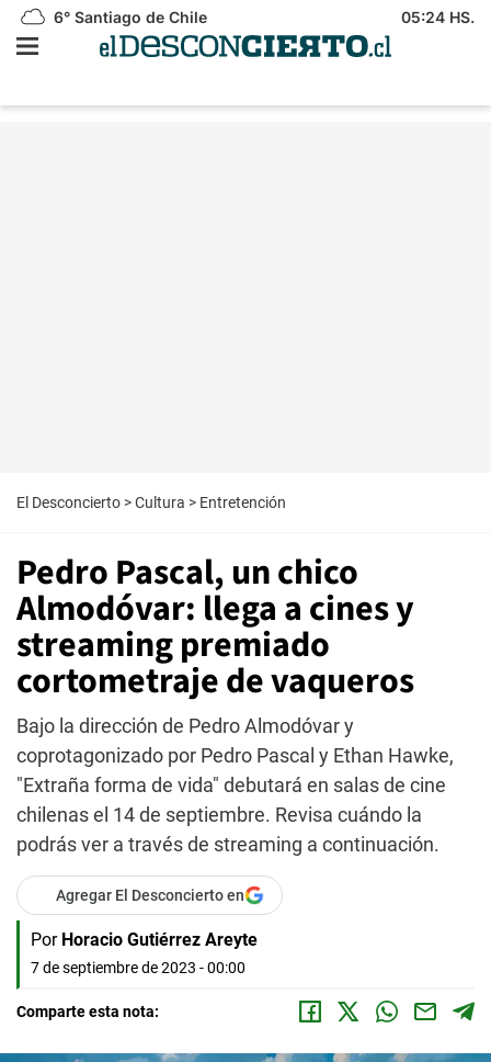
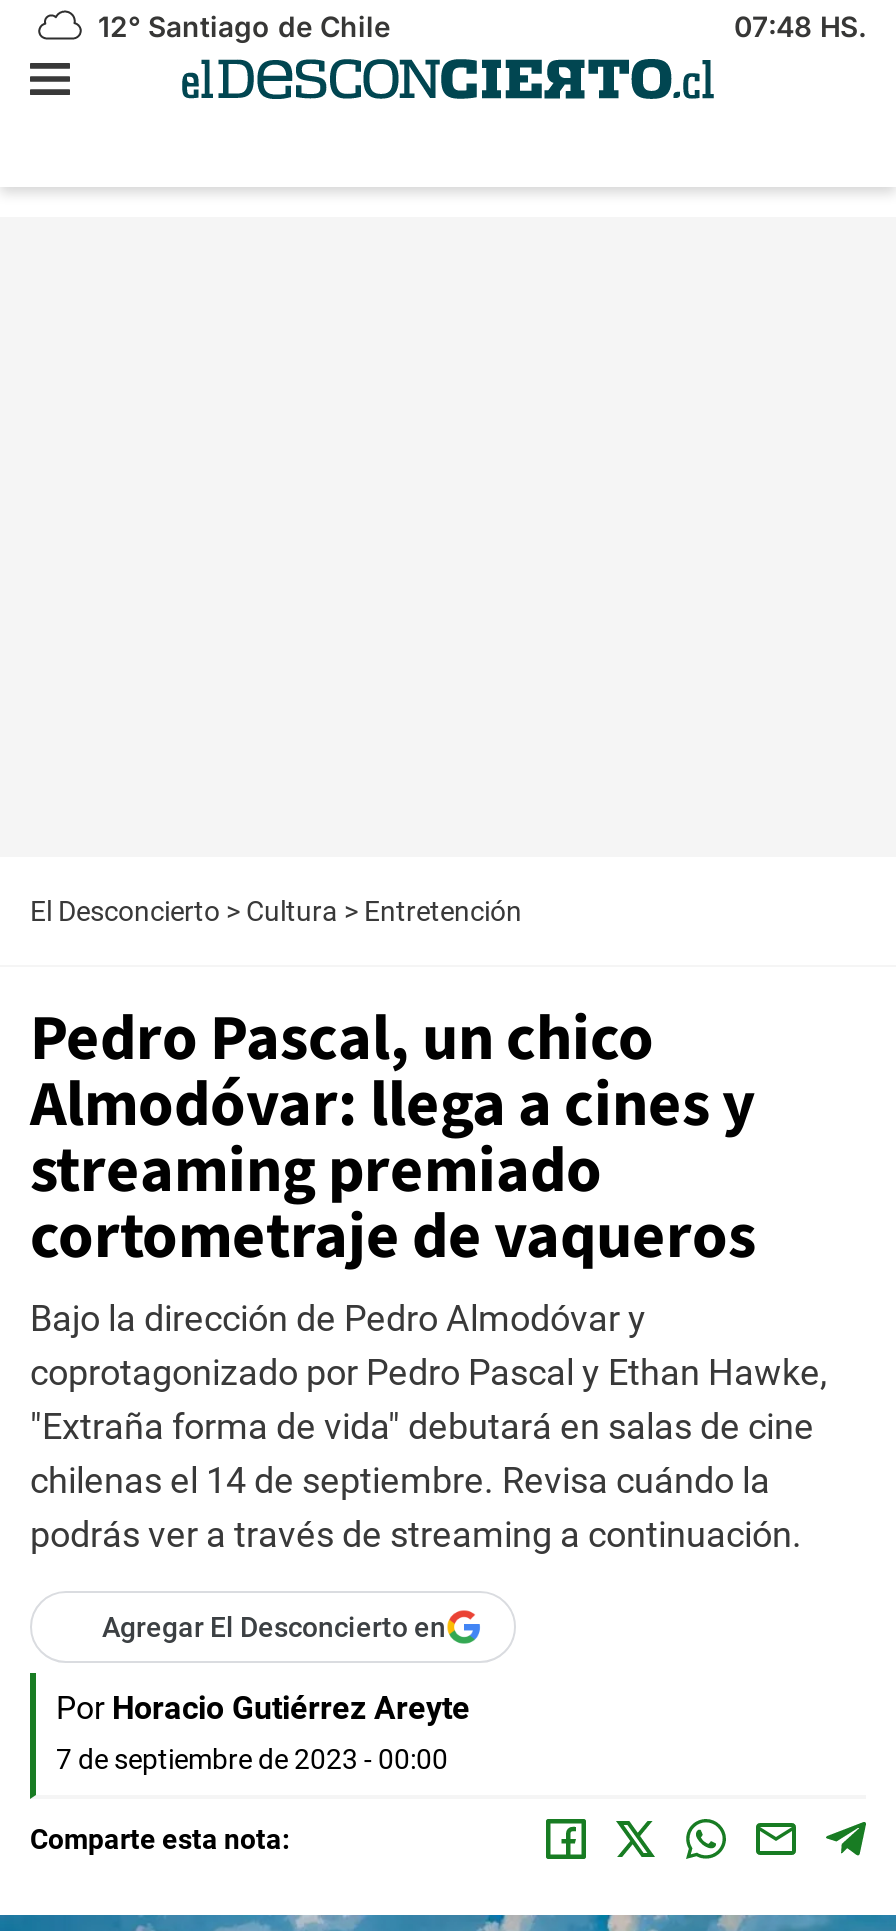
[49,8,207,26] 6° Santiago de Chile -> [90,9,390,43] 12° Santiago de Chile
[401,8,475,26] 05:24 HS. -> [734,9,866,43] 07:48 HS.

